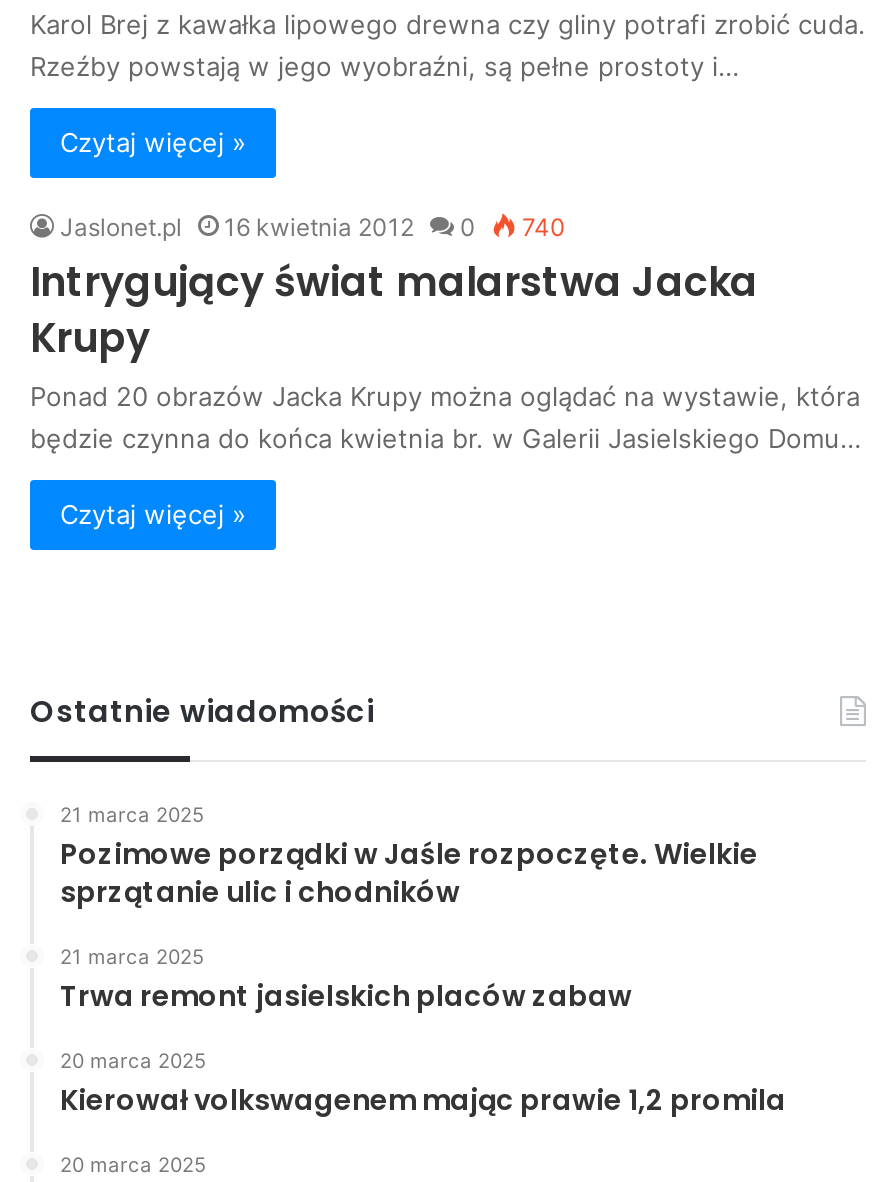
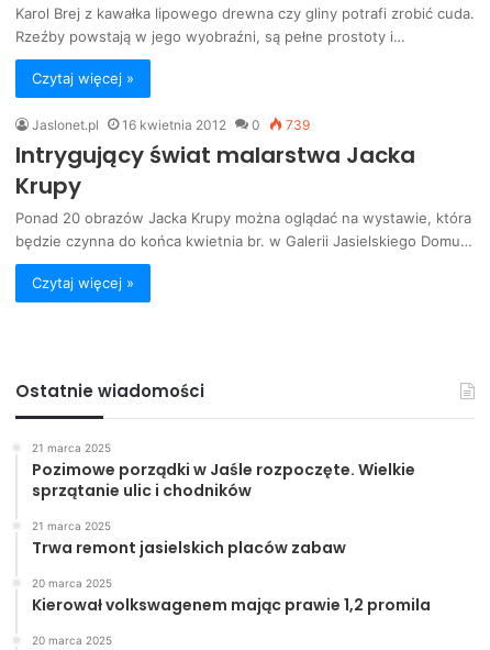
[60,213,566,243] Jaslonet.pl 16 kwietnia 2012 0 740 -> [32,117,310,134] Jaslonet.pl 16 kwietnia 2012 0 739

